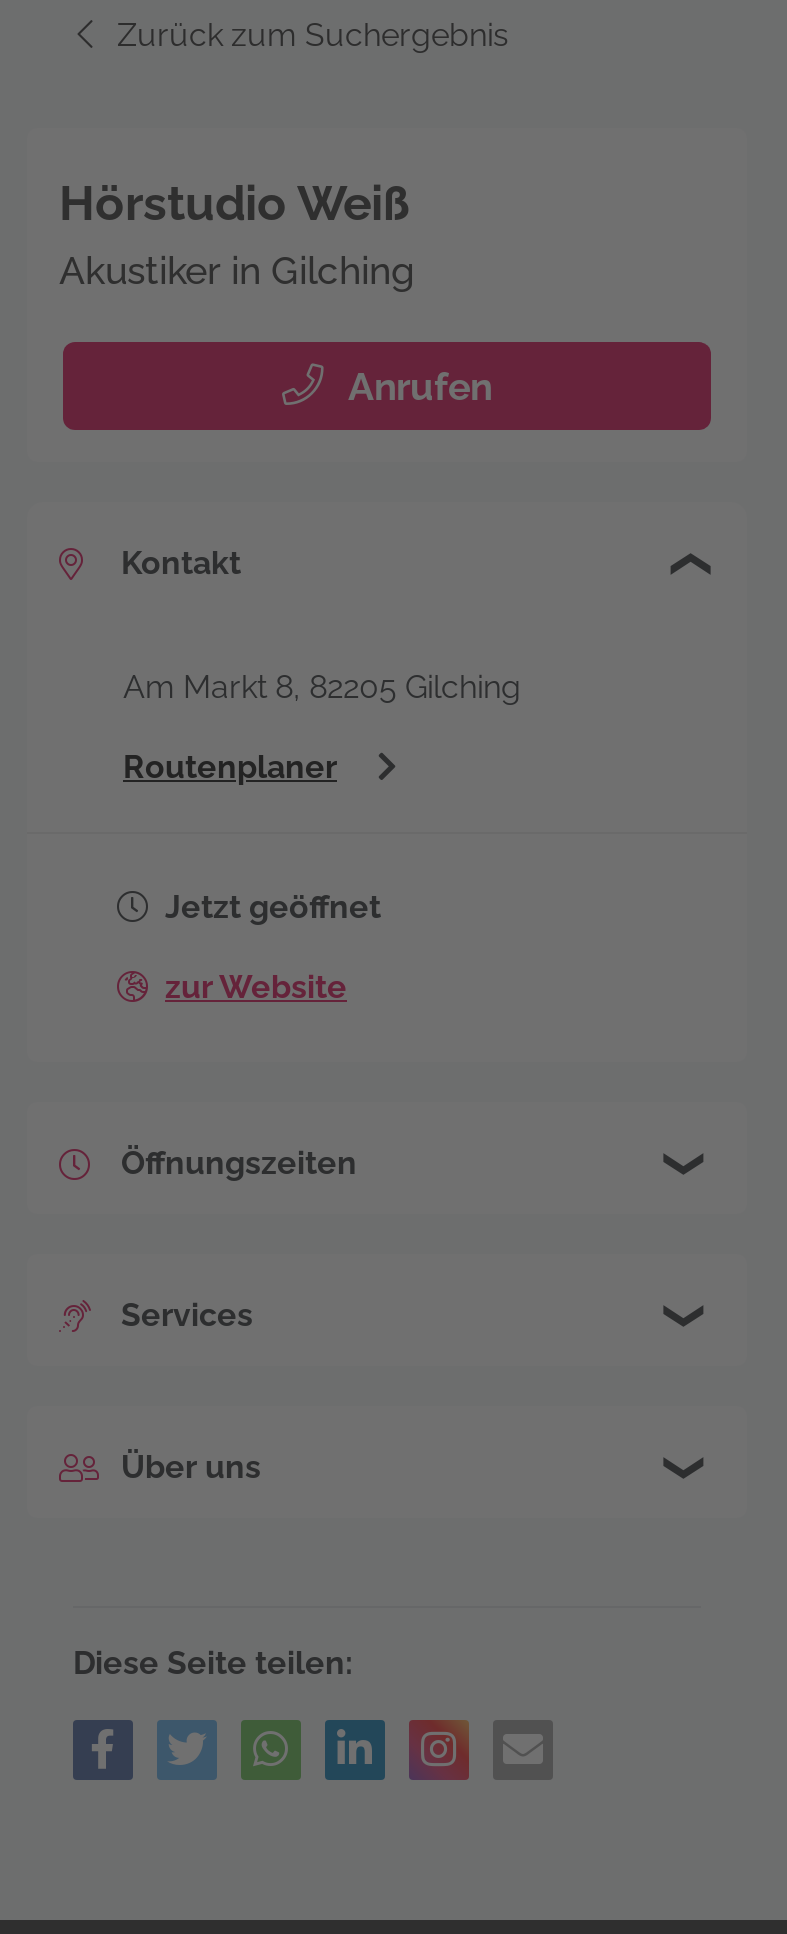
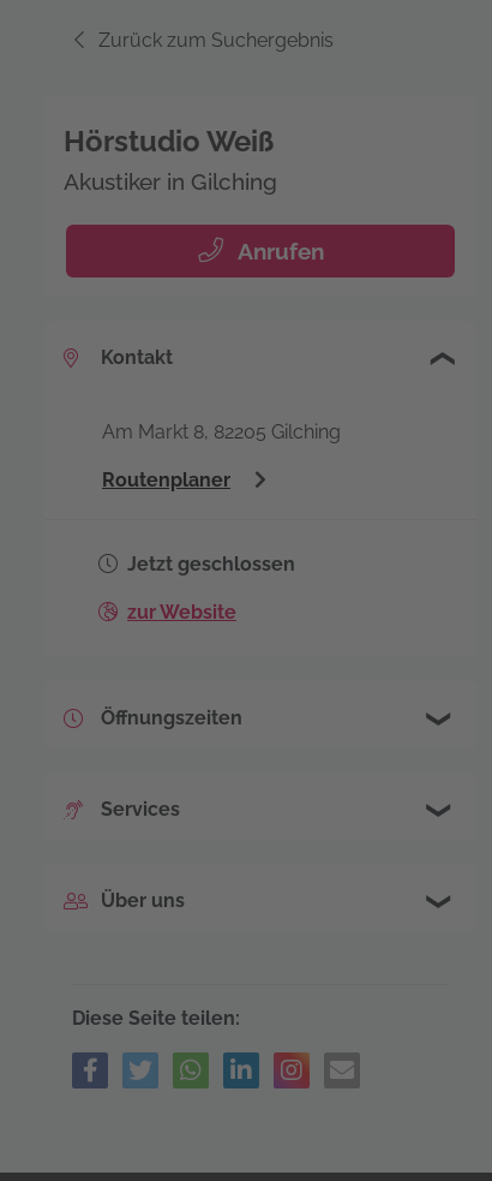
[165,888,381,926] Jetzt geöffnet -> [127,553,295,575] Jetzt geschlossen

